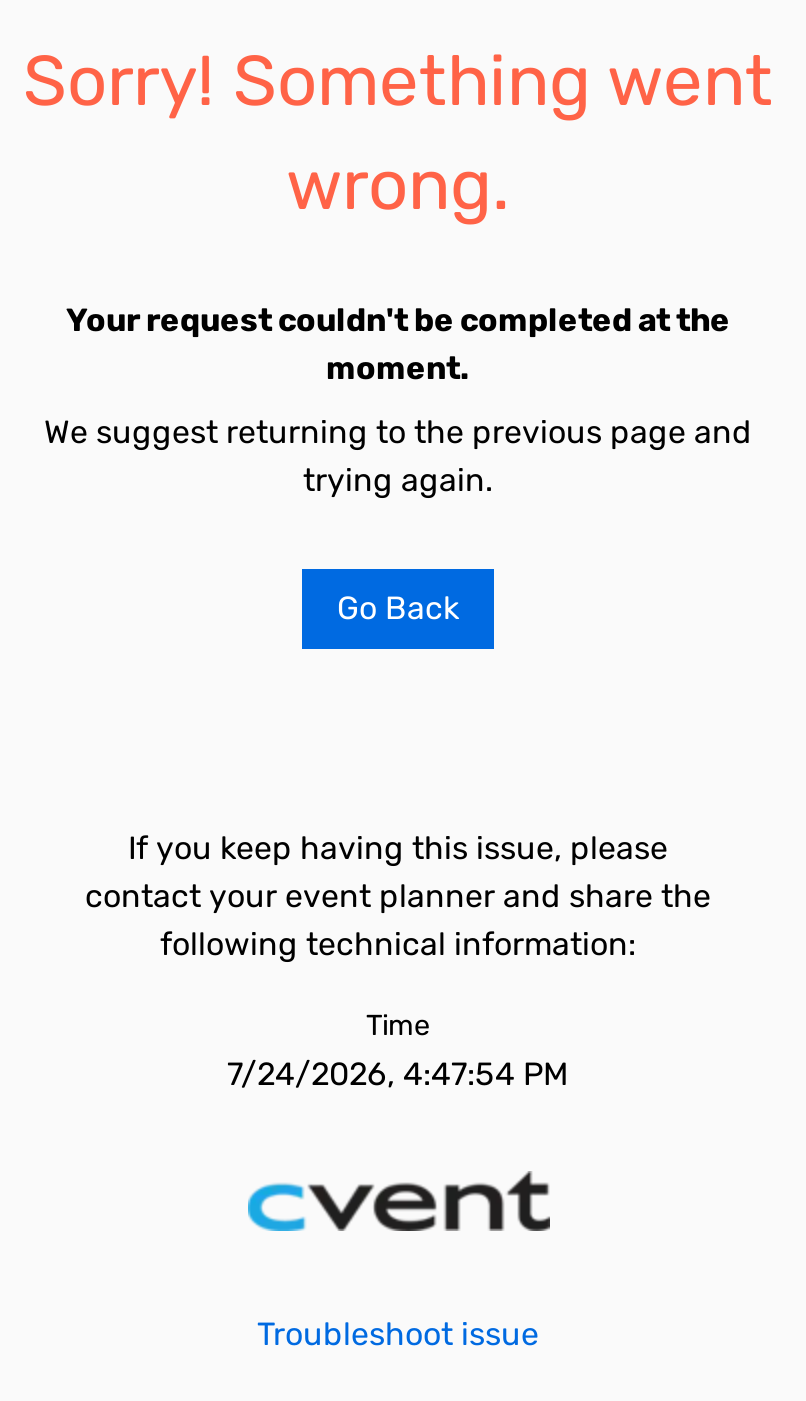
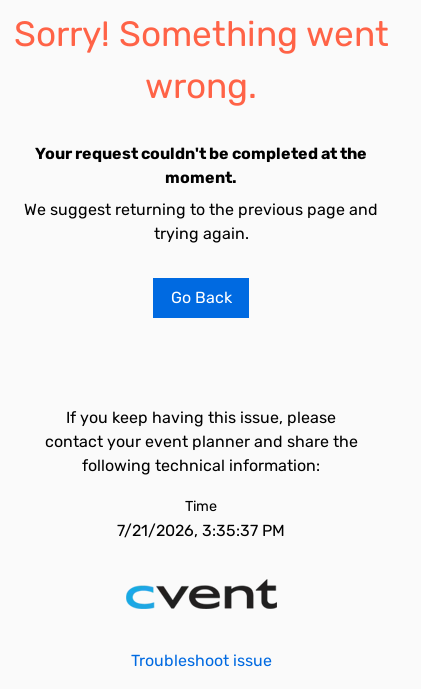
[227,1055,569,1093] 7/24/2026, 4:47:54 PM -> [117,521,285,540] 7/21/2026, 3:35:37 PM

